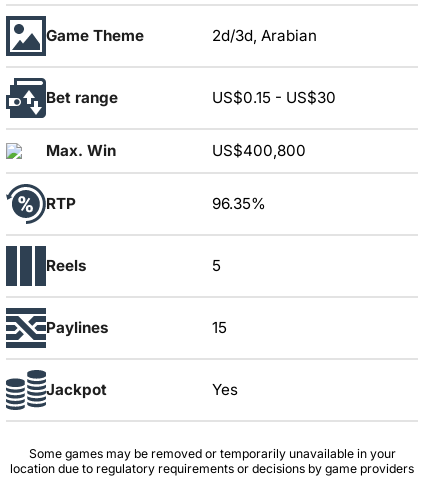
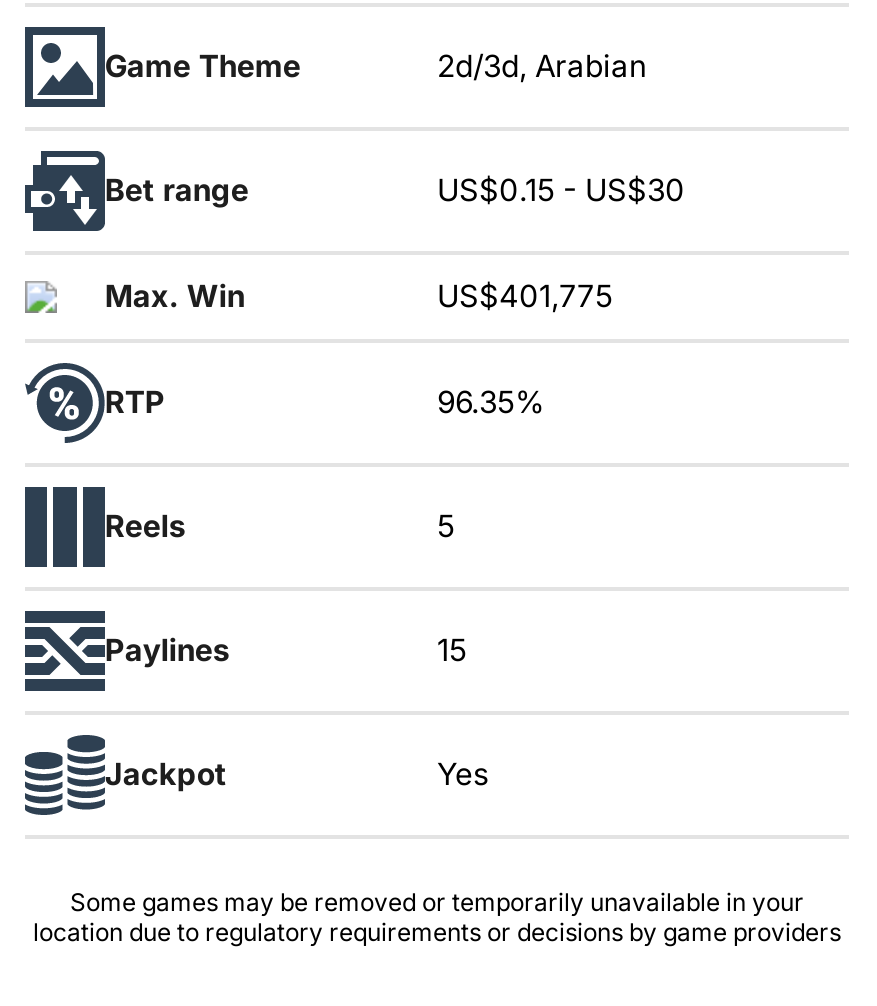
[212,141,306,160] US$400,800 -> [437,277,613,315] US$401,775

